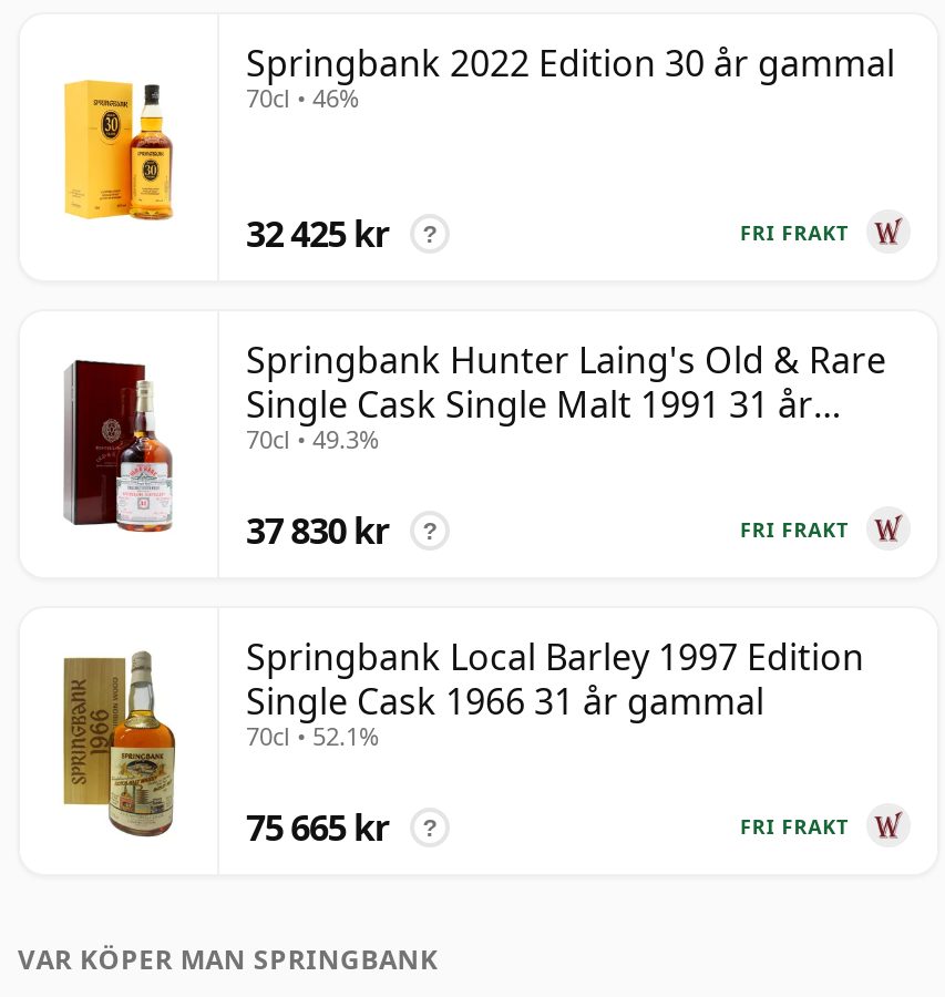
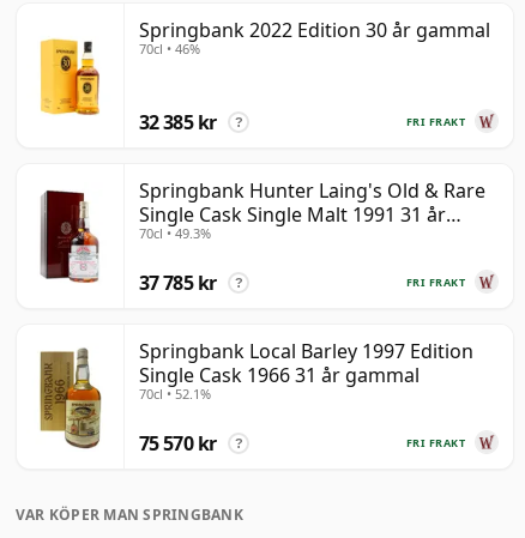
[246,210,388,259] 32 425 kr -> [139,109,216,136] 32 385 kr
[246,507,388,555] 37 830 kr -> [139,270,216,296] 37 785 kr
[246,804,388,852] 75 665 kr -> [139,430,216,457] 75 570 kr

